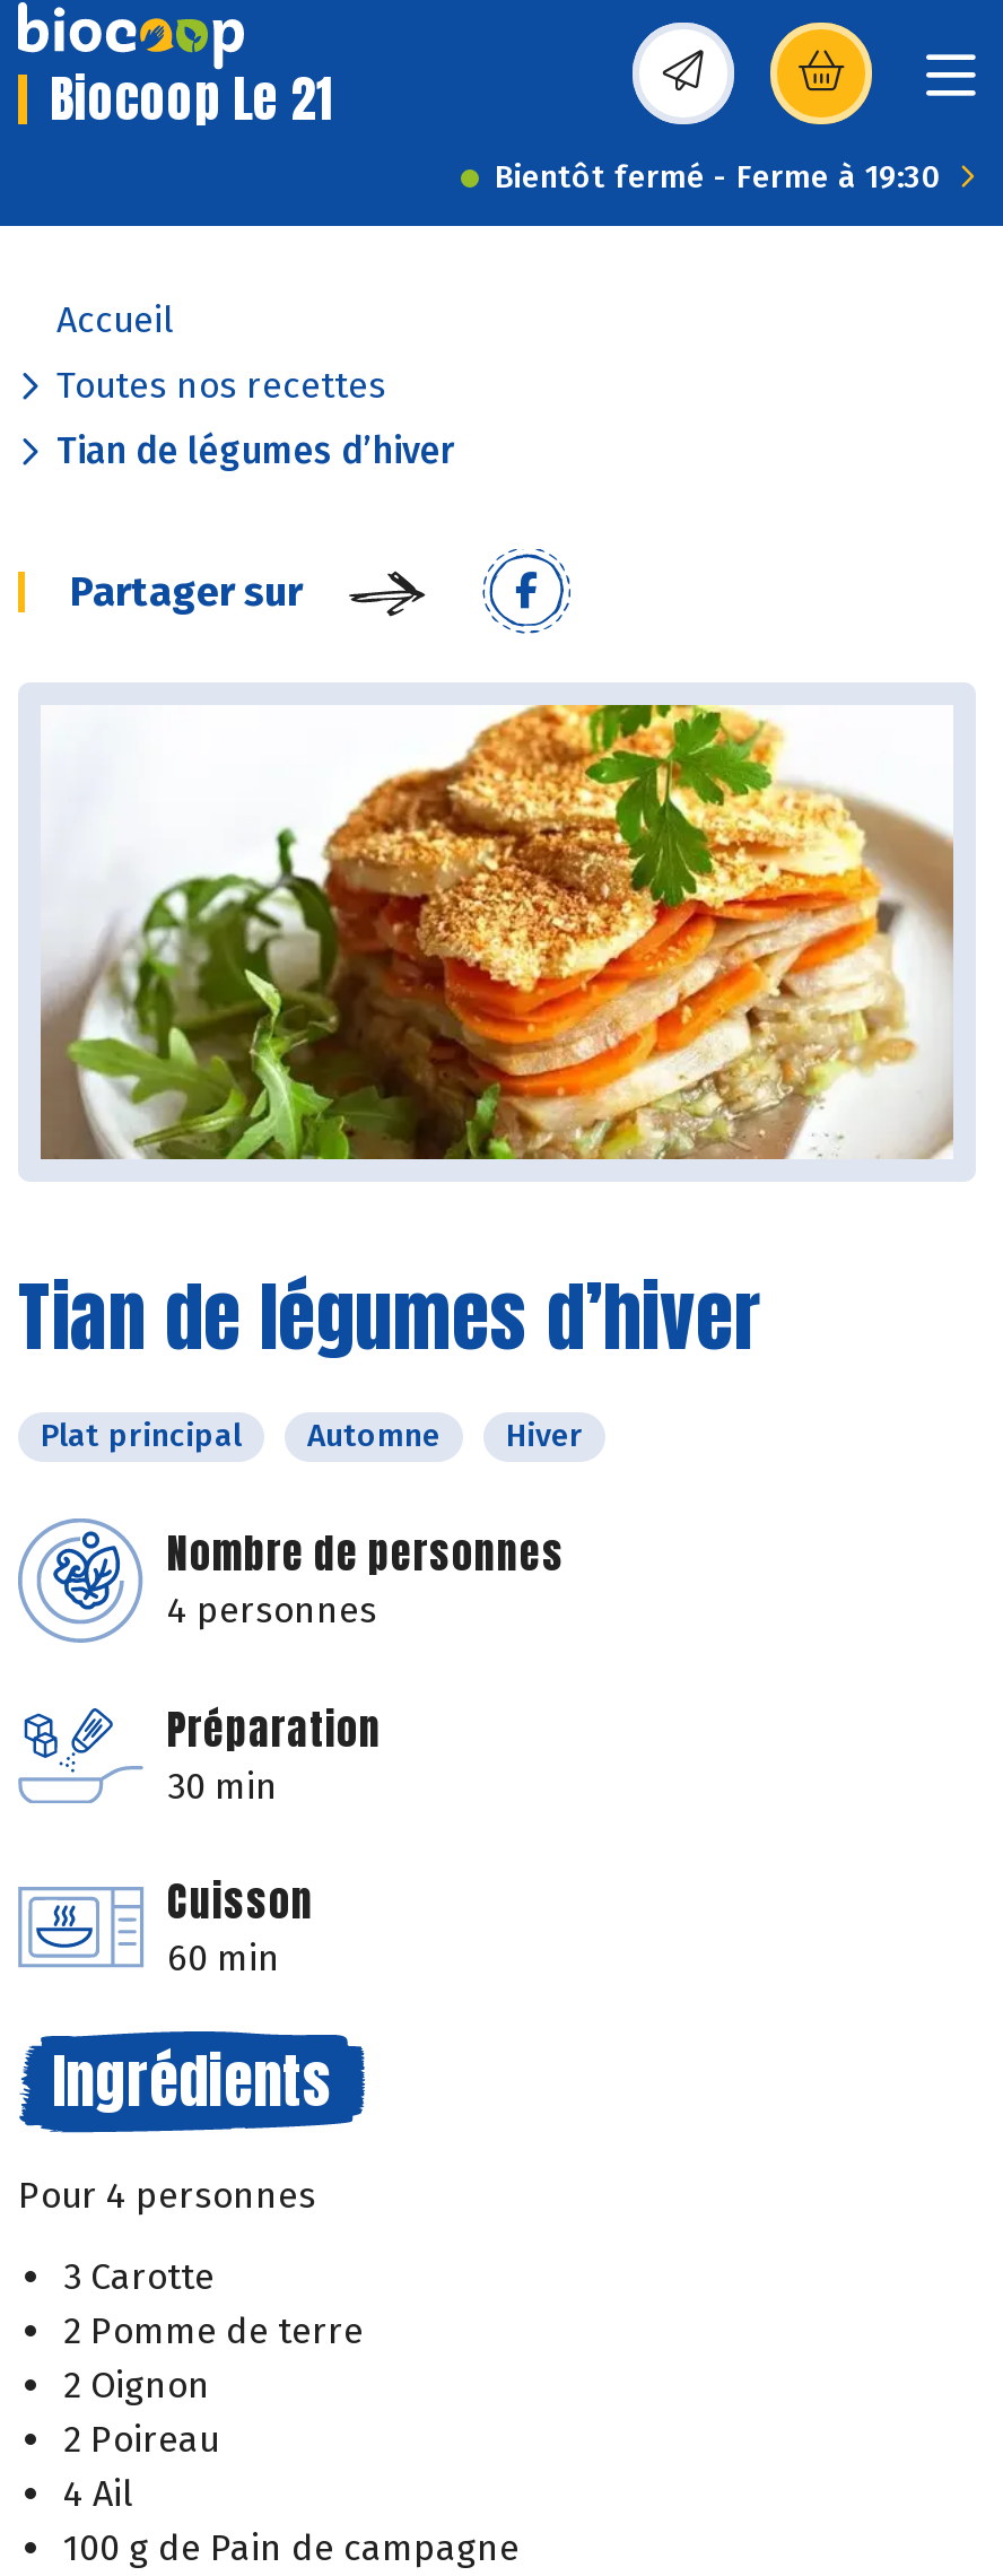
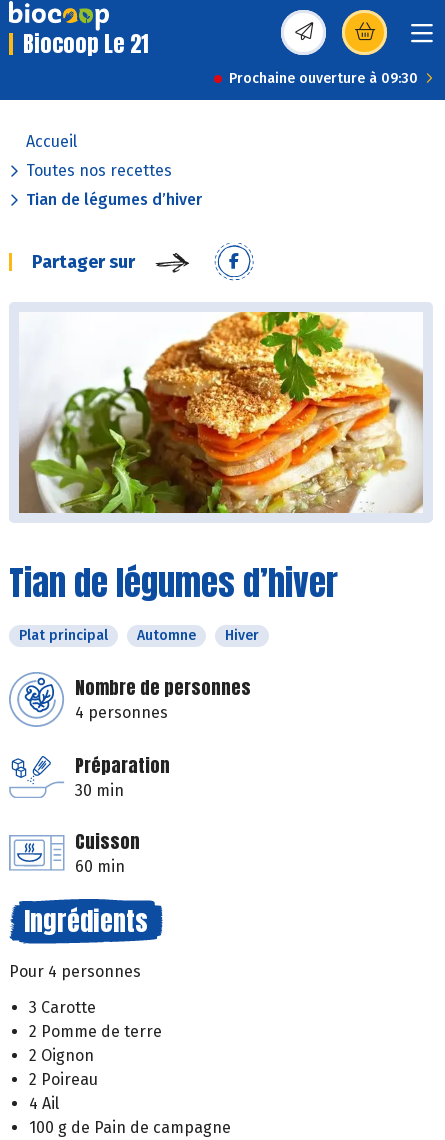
[495,158,942,197] Bientôt fermé - Ferme à 19:30 -> [229,70,418,87] Prochaine ouverture à 09:30

